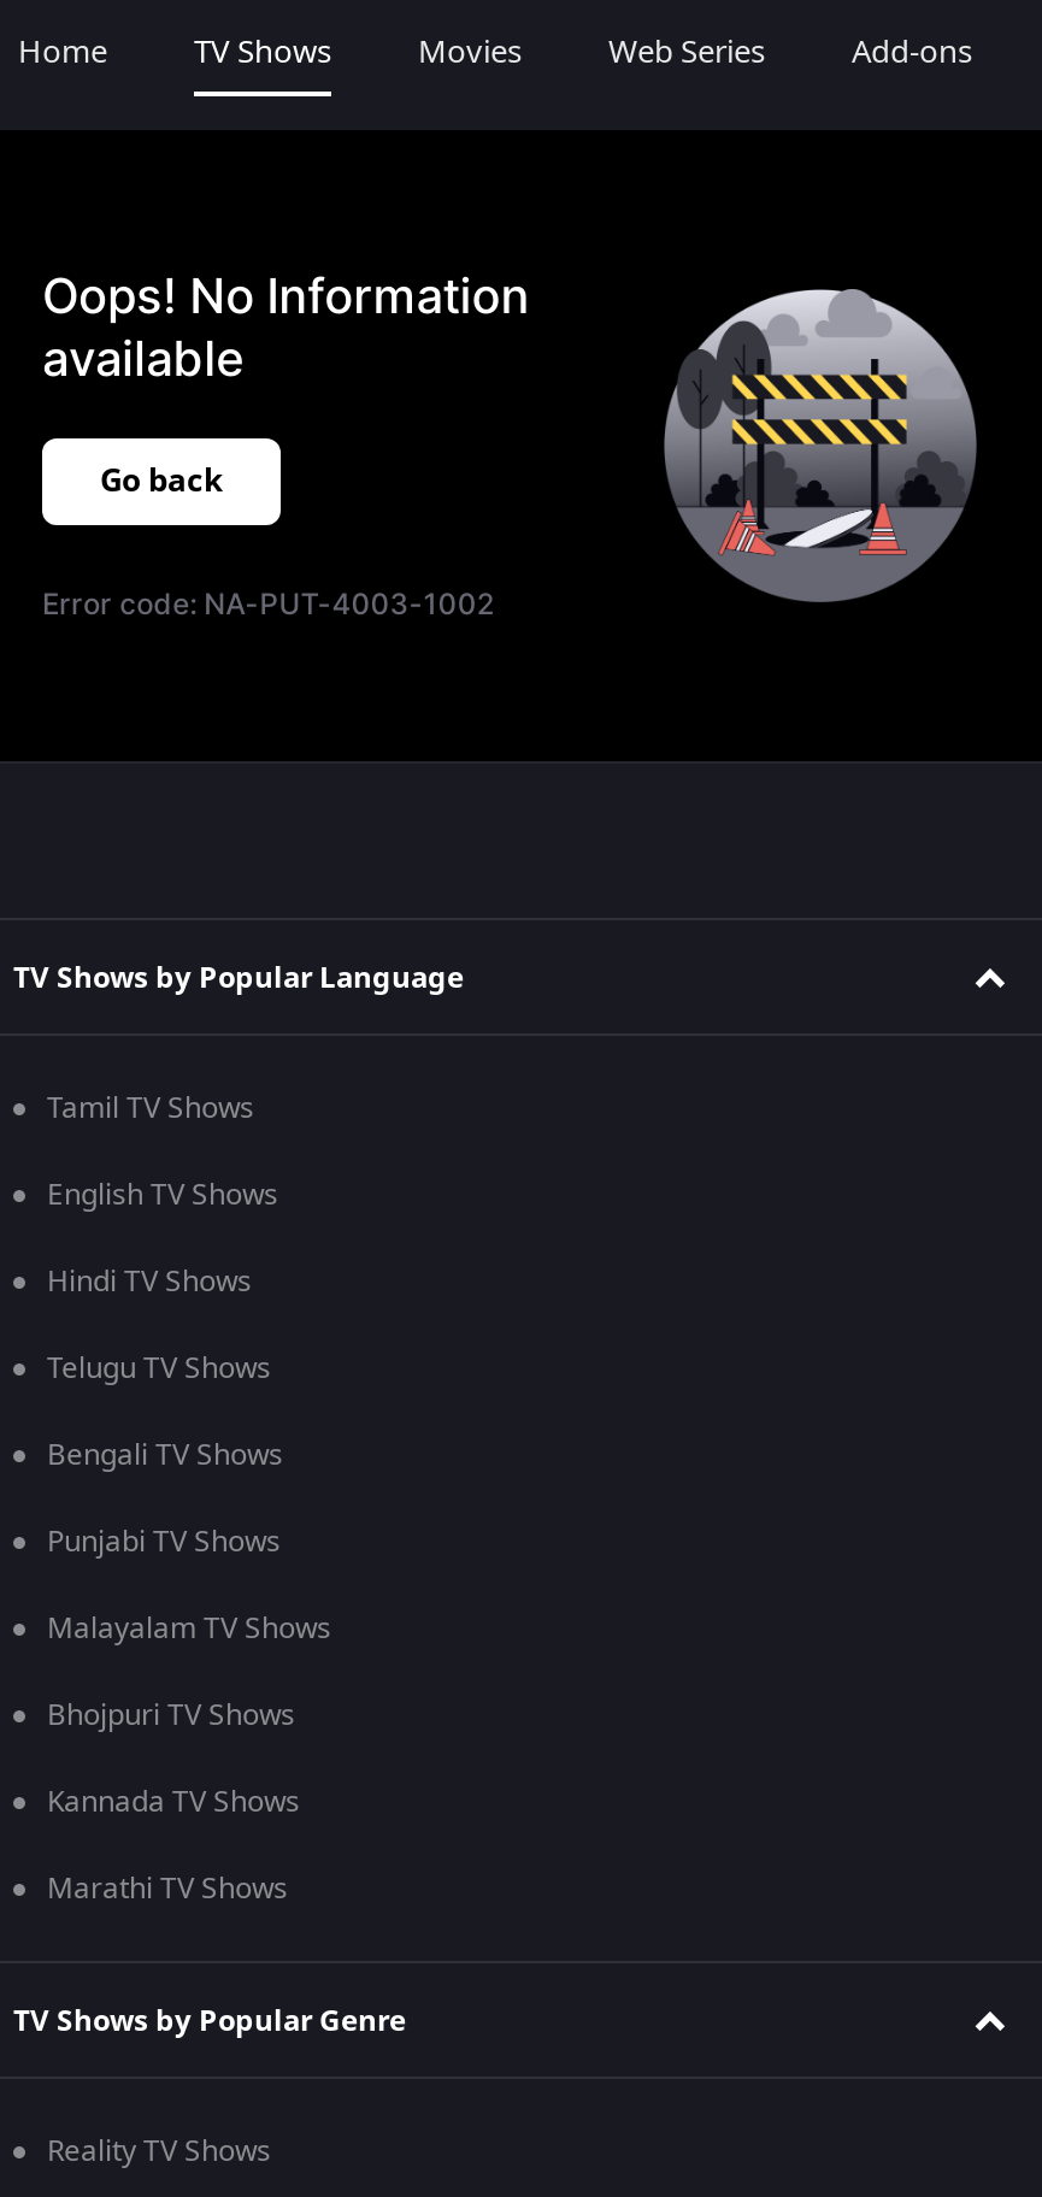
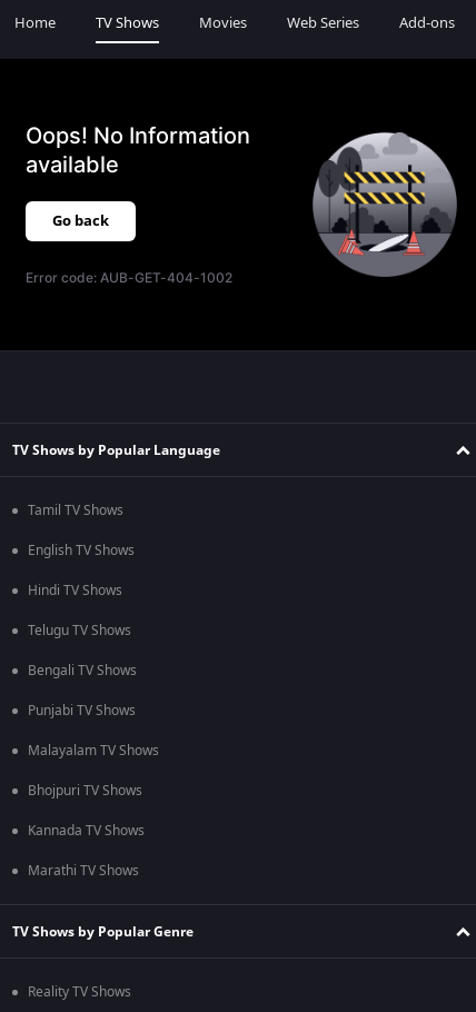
[42,585,494,622] Error code: NA-PUT-4003-1002 -> [26,269,233,286] Error code: AUB-GET-404-1002

